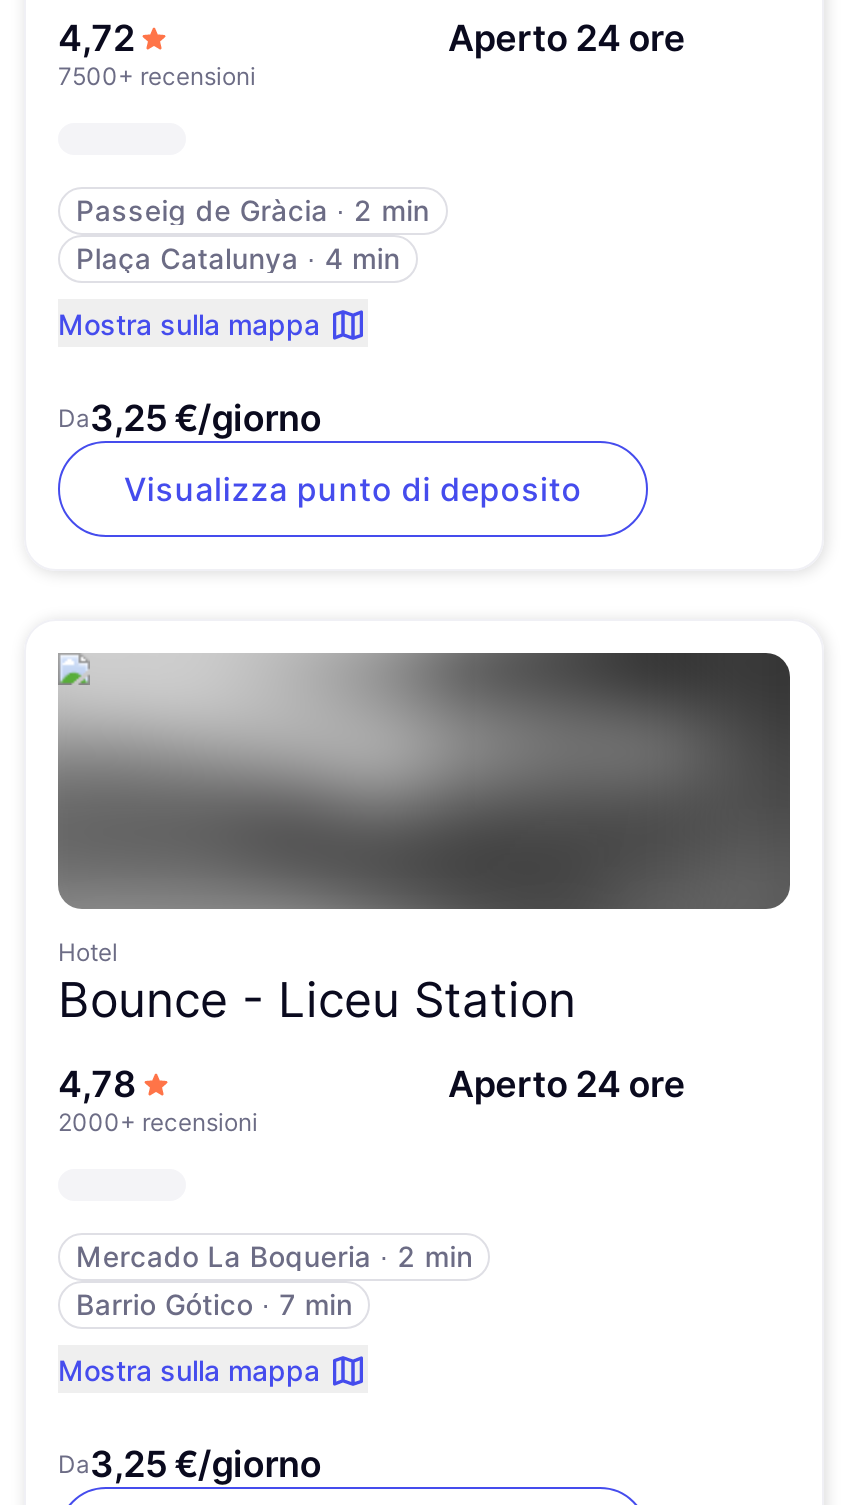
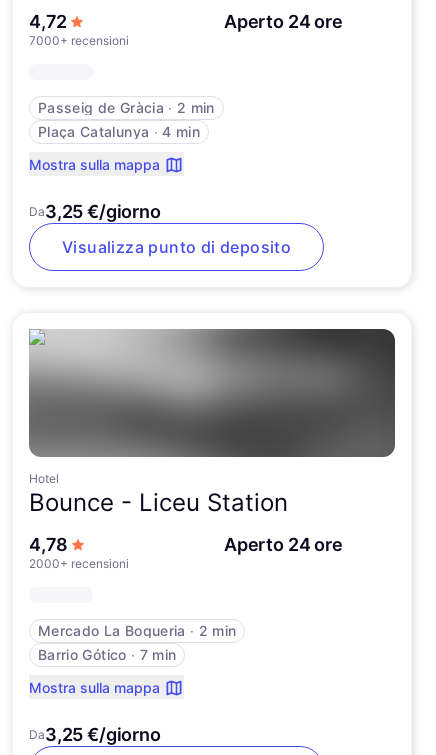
[58,61,256,91] 7500+ recensioni -> [29,33,129,48] 7000+ recensioni

